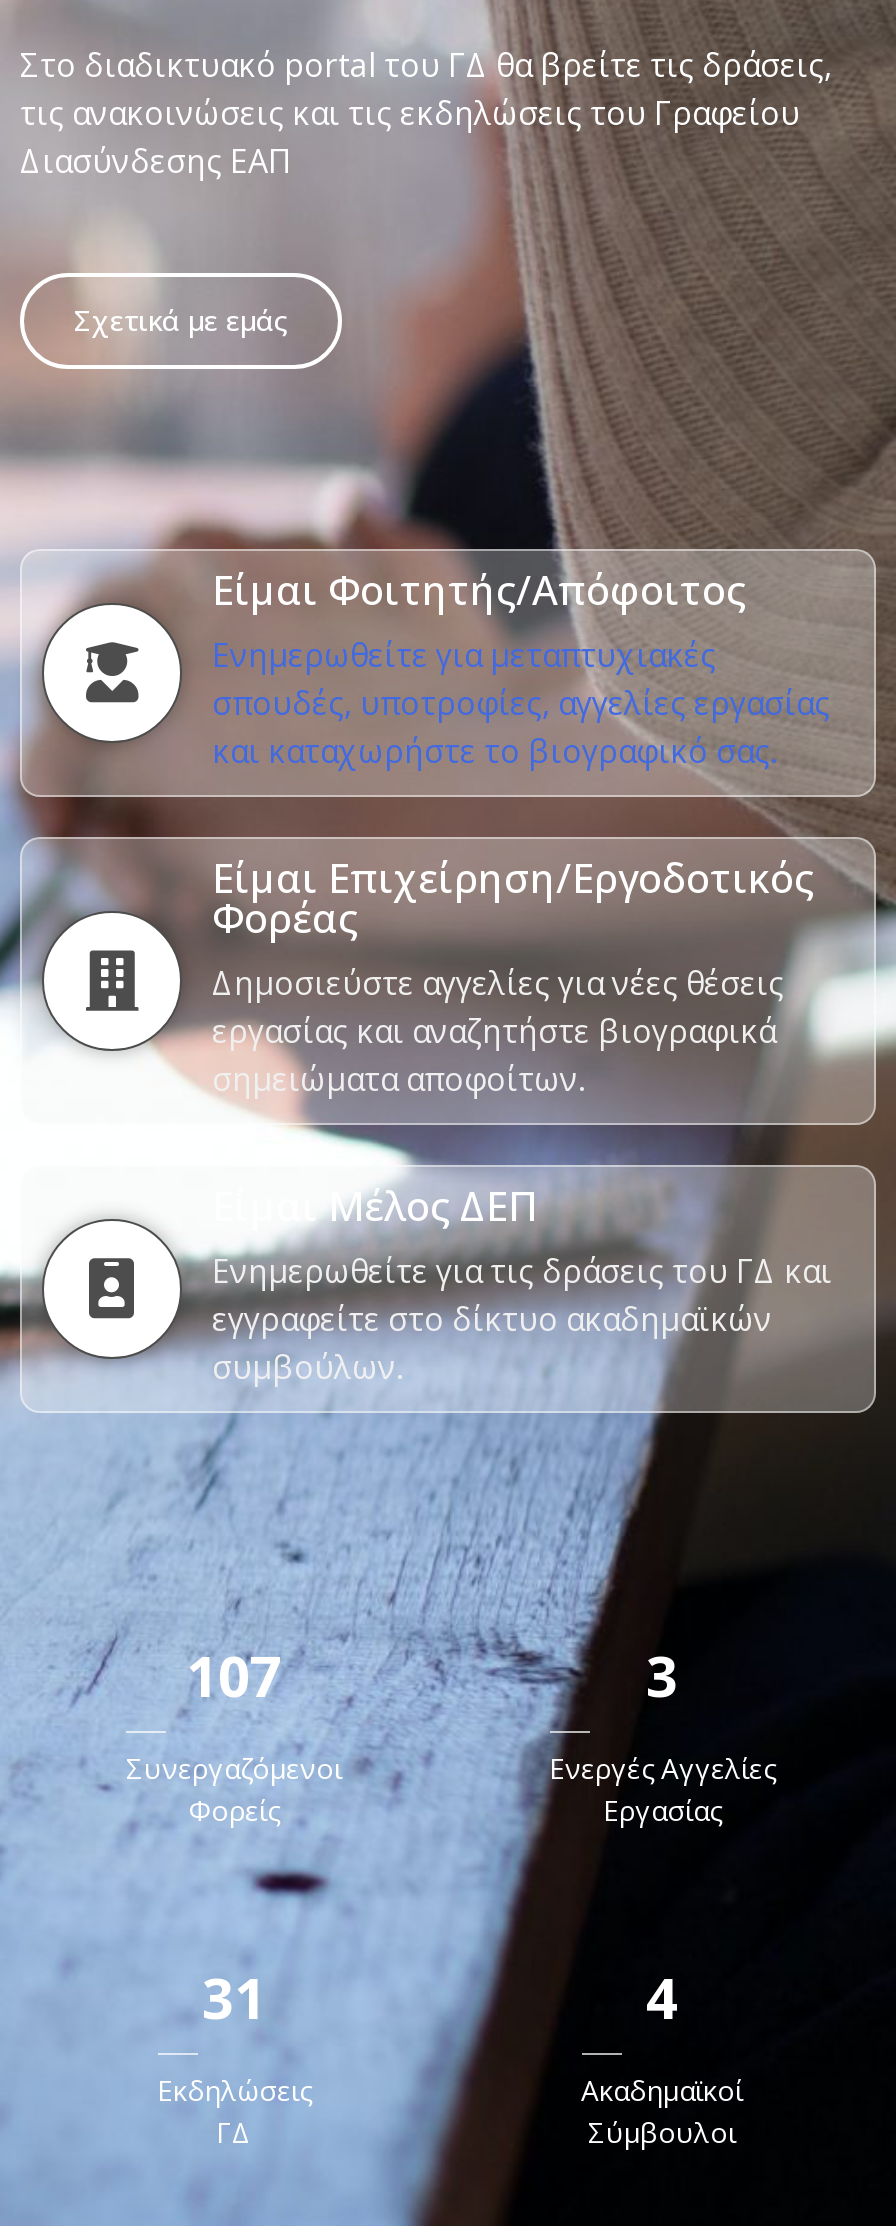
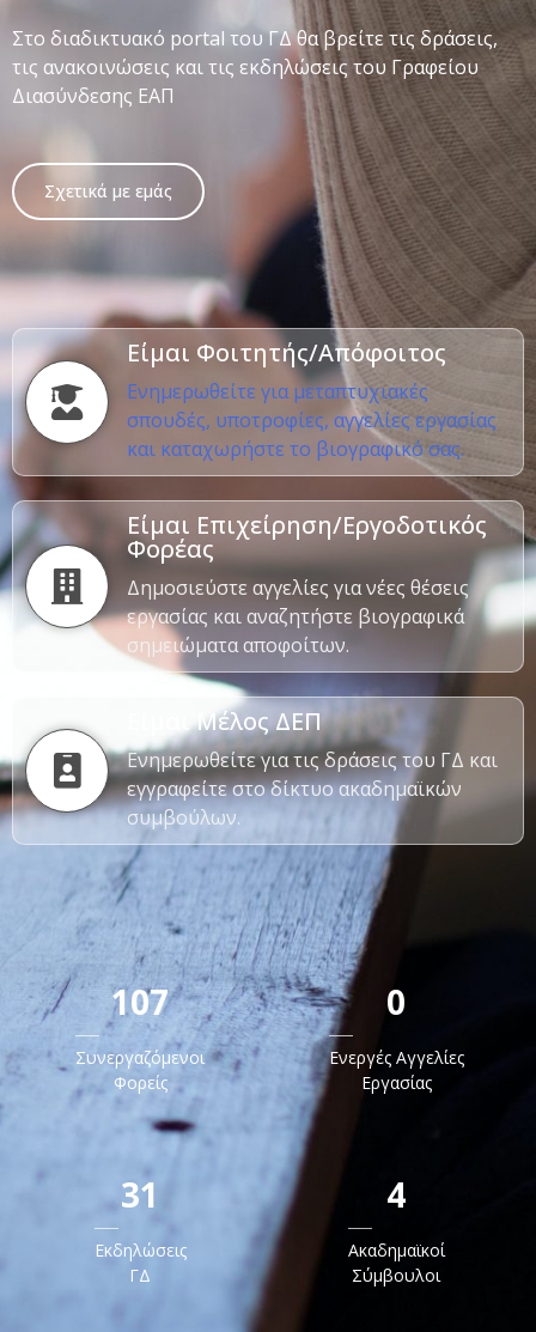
[646,1636,678,1712] 3 -> [386,979,406,1024] 0

